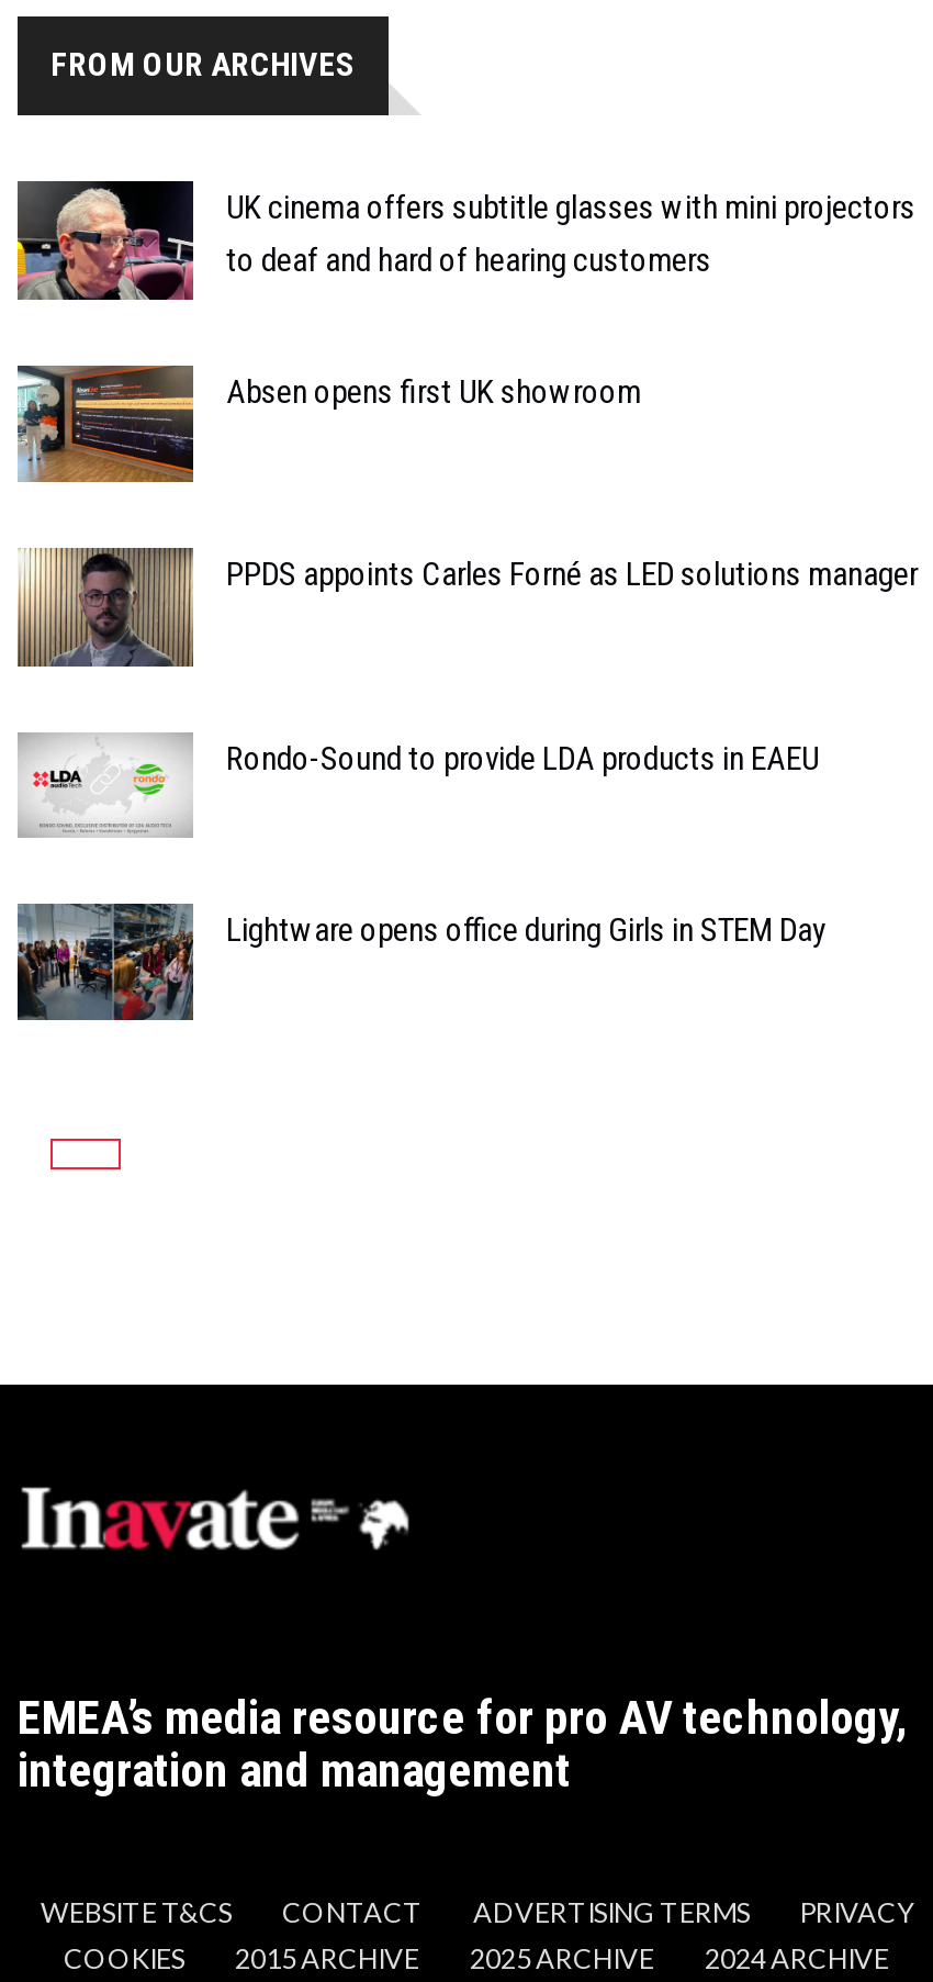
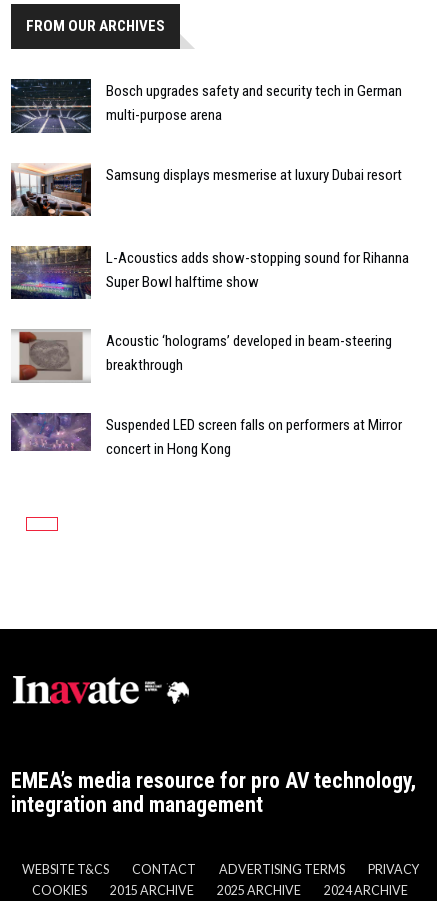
[15,181,915,302] [image] | UK cinema offers subtitle glasses with mini projectors | to deaf and hard of hearing customers -> [10,80,402,134] [image] | Bosch upgrades safety and security tech in German | multi-purpose arena
[18,363,641,484] [image] | Absen opens first UK showroom -> [10,163,402,217] [image] | Samsung displays mesmerise at luxury Dubai resort
[18,548,918,669] [image] | PPDS appoints Carles Forné as LED solutions manager -> [10,246,409,300] [image] | L-Acoustics adds show-stopping sound for Rihanna | Super Bowl halftime show
[20,737,819,842] [image] | Rondo-Sound to provide LDA products in EAEU -> [12,331,392,383] [image] | Acoustic ‘holograms’ developed in beam-steering | breakthrough
[15,902,825,1022] [image] | Lightware opens office during Girls in STEM Day -> [10,410,402,461] [image] | Suspended LED screen falls on performers at Mirror | concert in Hong Kong

